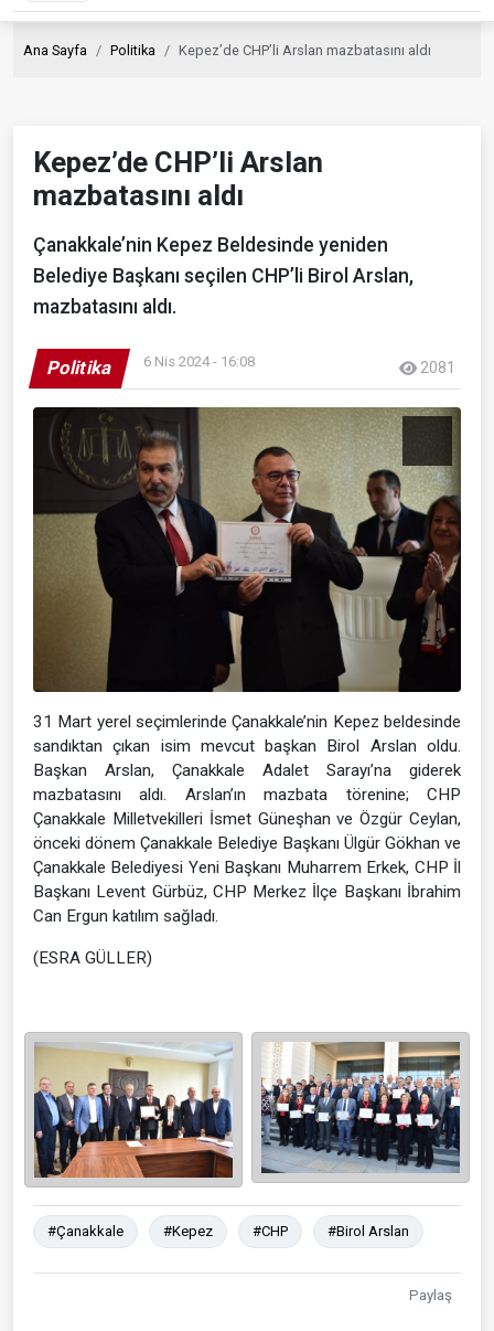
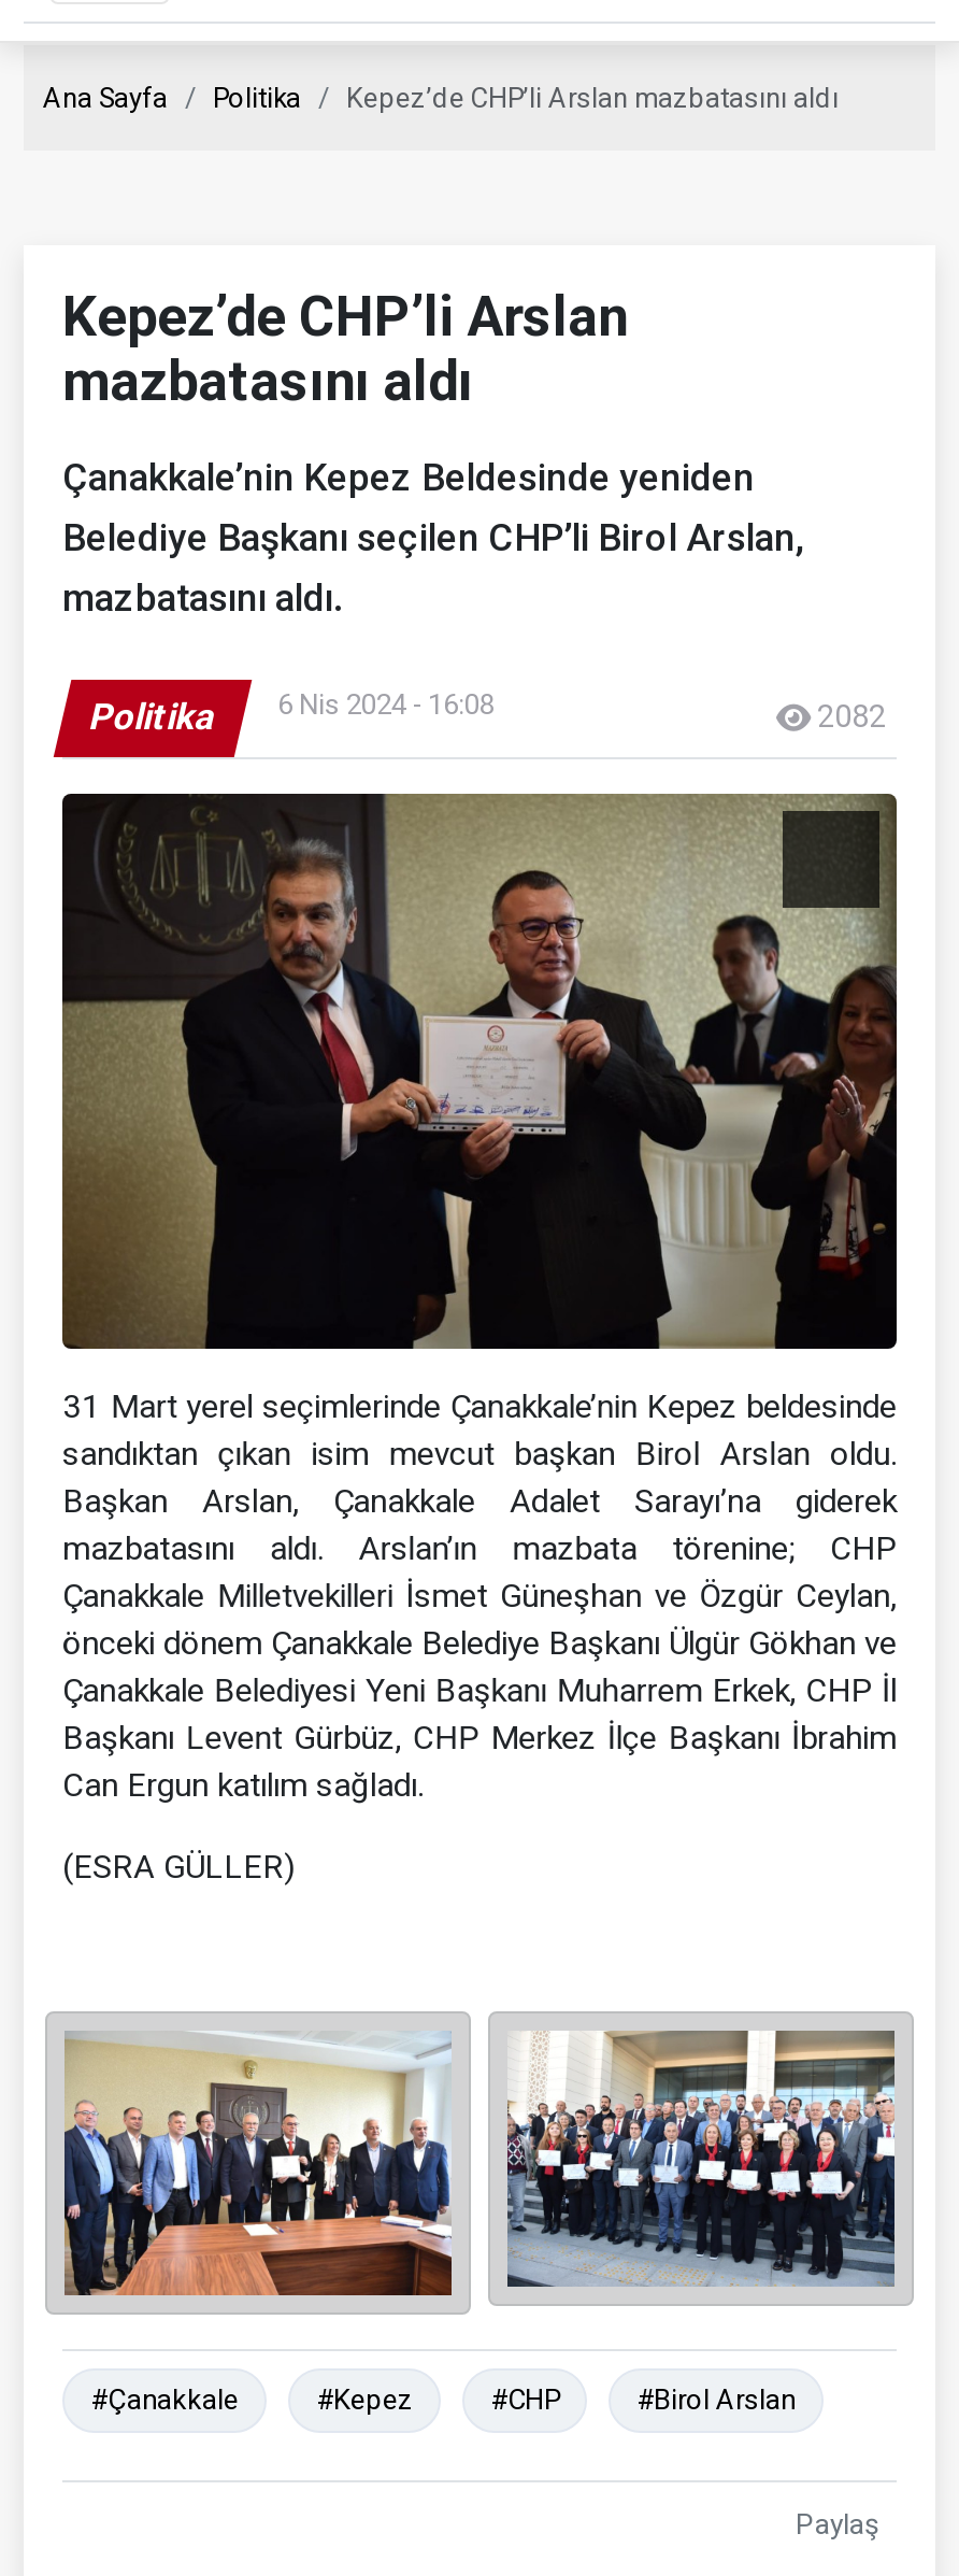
[420,358,455,377] 2081 -> [817,699,886,735] 2082

